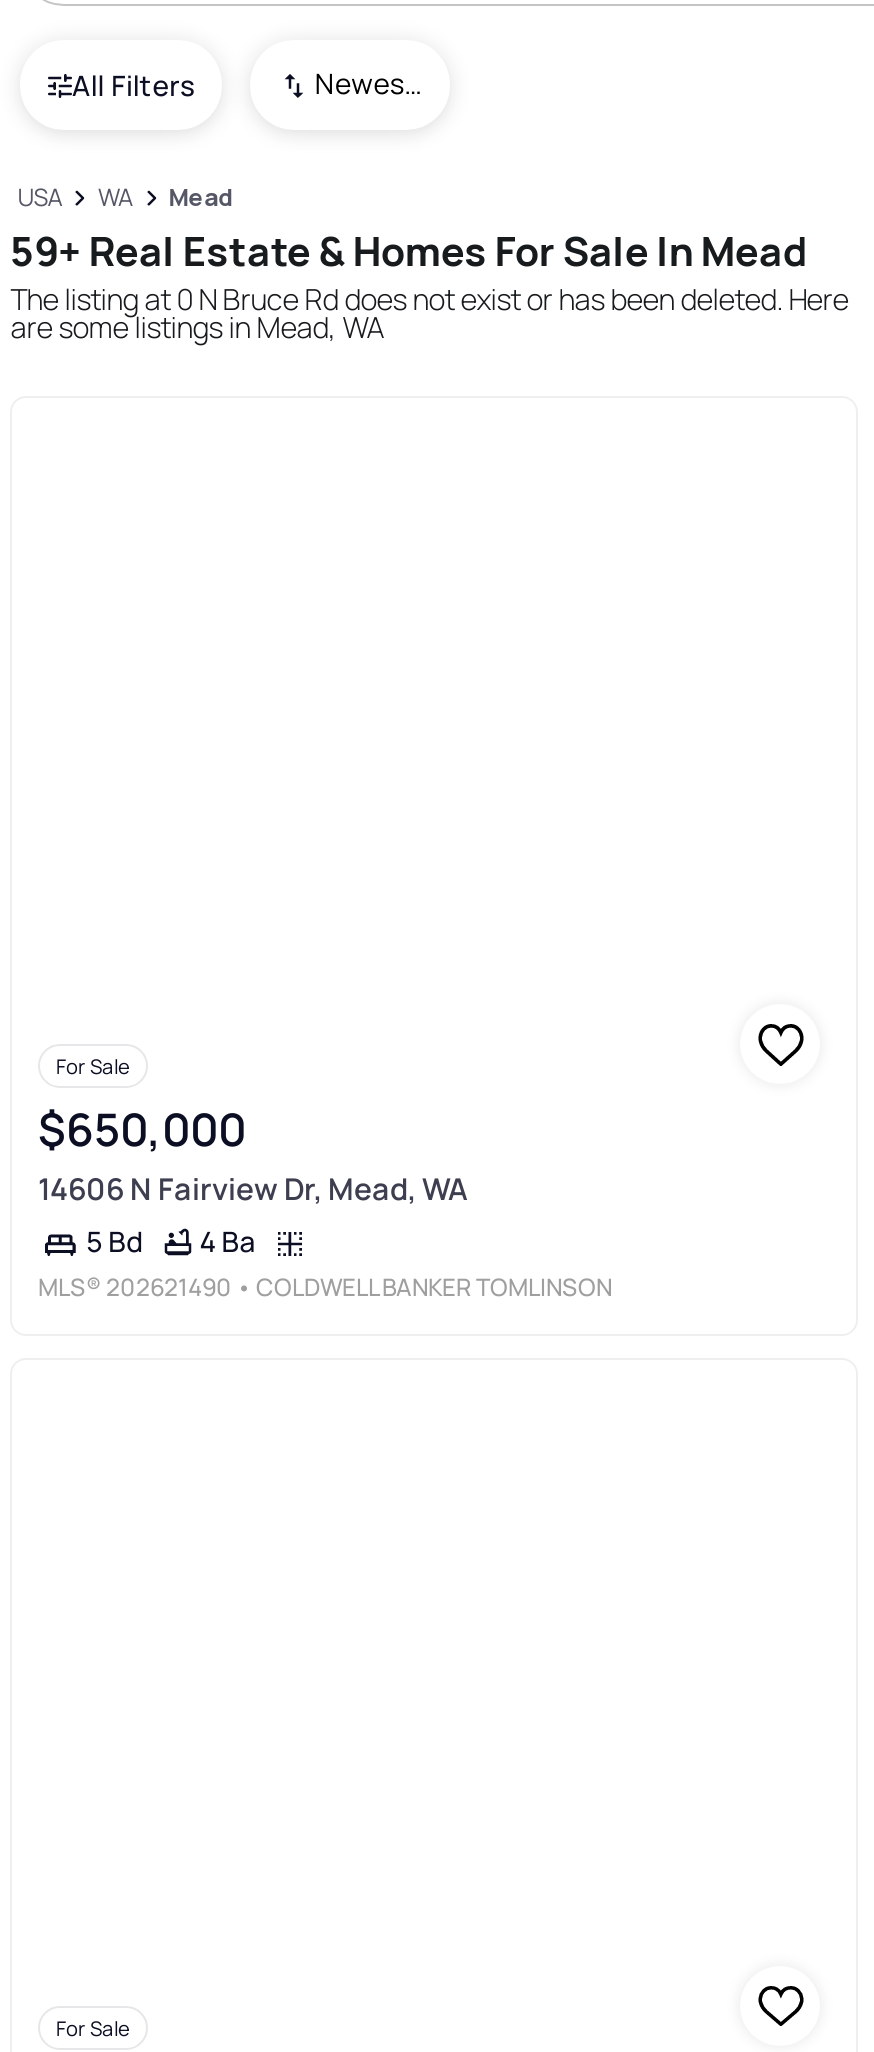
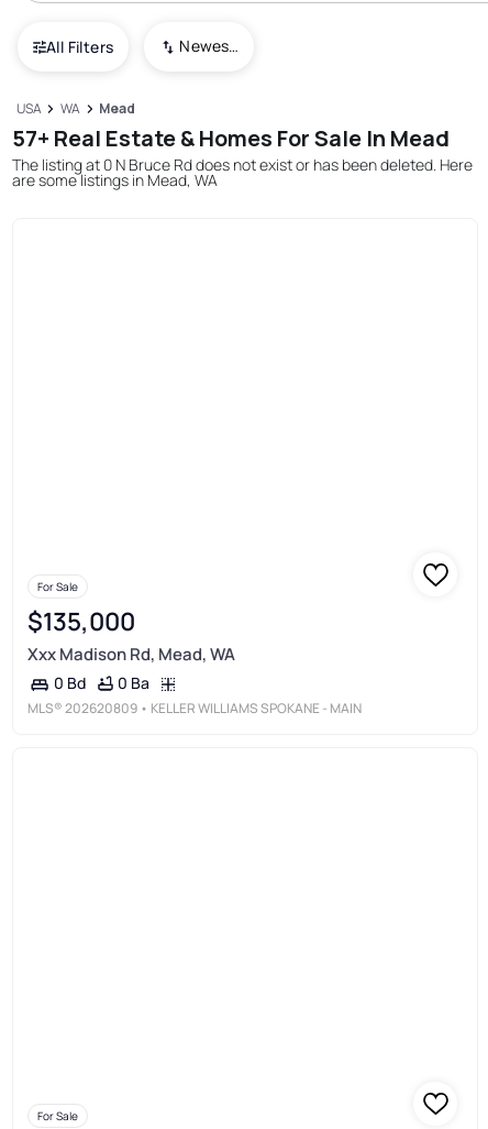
[10,224,808,278] 59+ Real Estate & Homes For Sale In Mead -> [12,123,450,153] 57+ Real Estate & Homes For Sale In Mead
[38,1098,612,1305] $650,000 | 14606 N Fairview Dr, Mead, WA | 5 Bd | 4 Ba | MLS® 202621490 • COLDWELL BANKER TOMLINSON -> [27,604,362,718] $135,000 | Xxx Madison Rd, Mead, WA | 0 Bd | 0 Ba | MLS® 202620809 • KELLER WILLIAMS SPOKANE - MAIN

